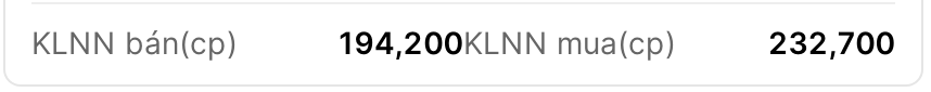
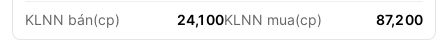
[339,24,676,61] 194,200 KLNN mua(cp) -> [177,11,322,28] 24,100 KLNN mua(cp)
[768,24,895,61] 232,700 -> [376,11,423,28] 87,200

